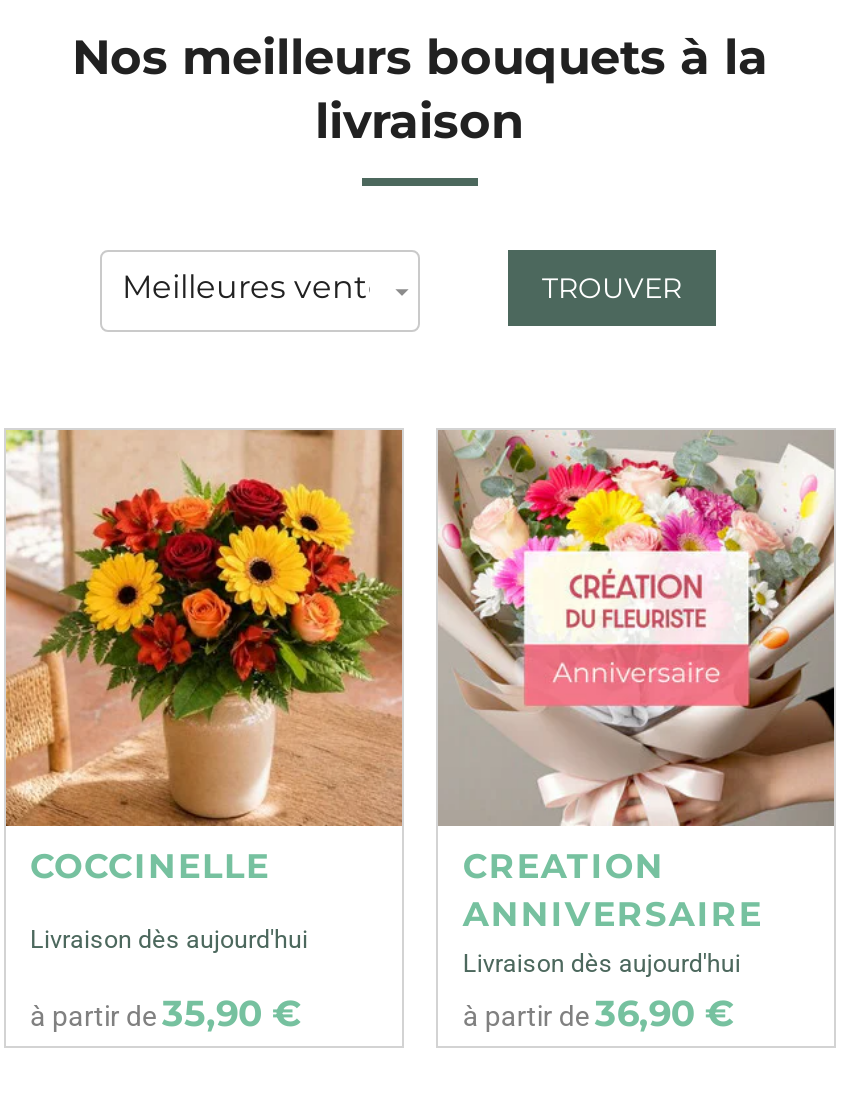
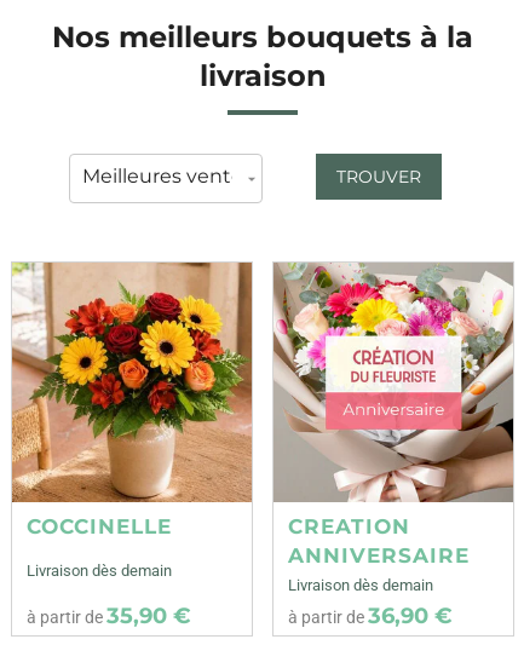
[30,923,308,953] Livraison dès aujourd'hui -> [27,561,172,579] Livraison dès demain
[463,947,741,977] Livraison dès aujourd'hui -> [288,576,434,594] Livraison dès demain

